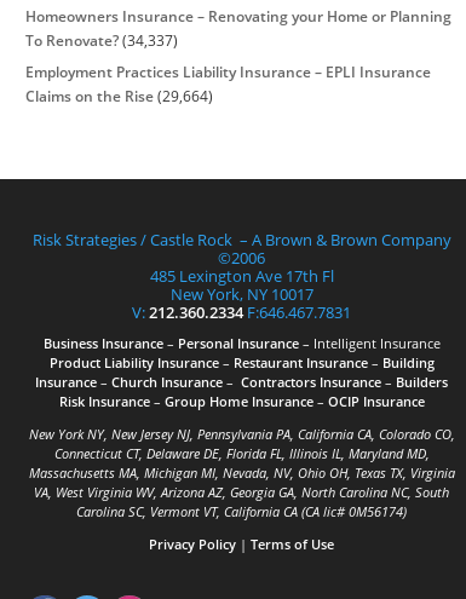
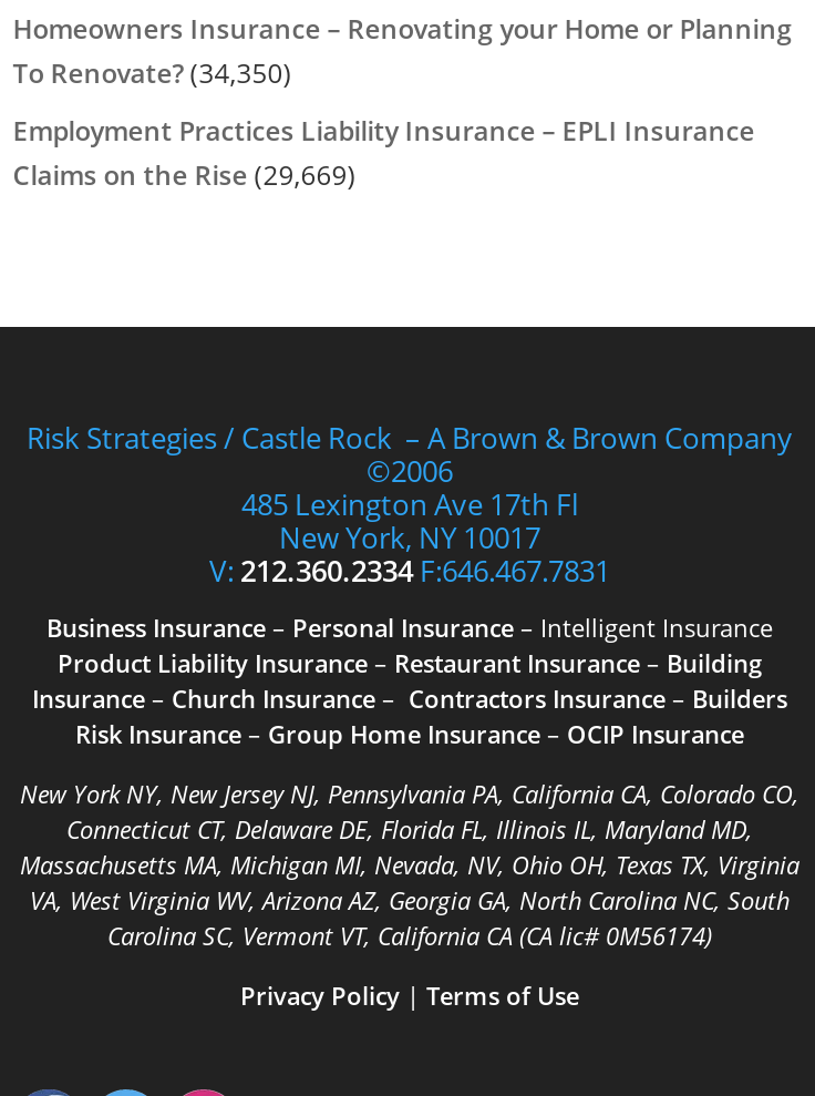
[25,30,178,51] To Renovate? (34,337) -> [13,54,292,92] To Renovate? (34,350)
[25,86,213,106] Claims on the Rise (29,664) -> [13,156,356,194] Claims on the Rise (29,669)

